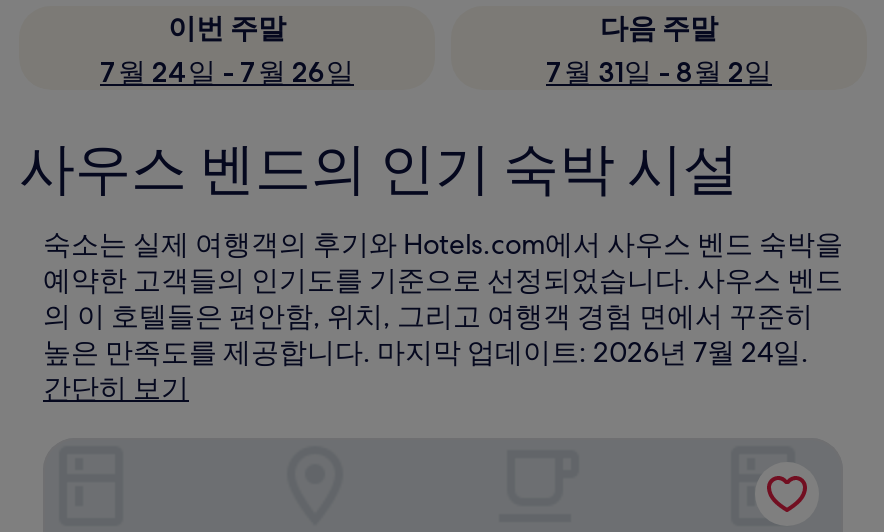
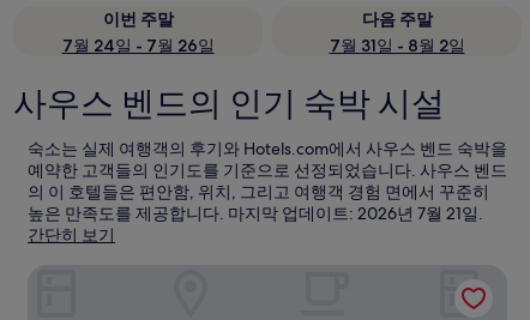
[43,334,809,370] 높은 만족도를 제공합니다. 마지막 업데이트: 2026년 7월 24일. -> [28,203,483,224] 높은 만족도를 제공합니다. 마지막 업데이트: 2026년 7월 21일.

